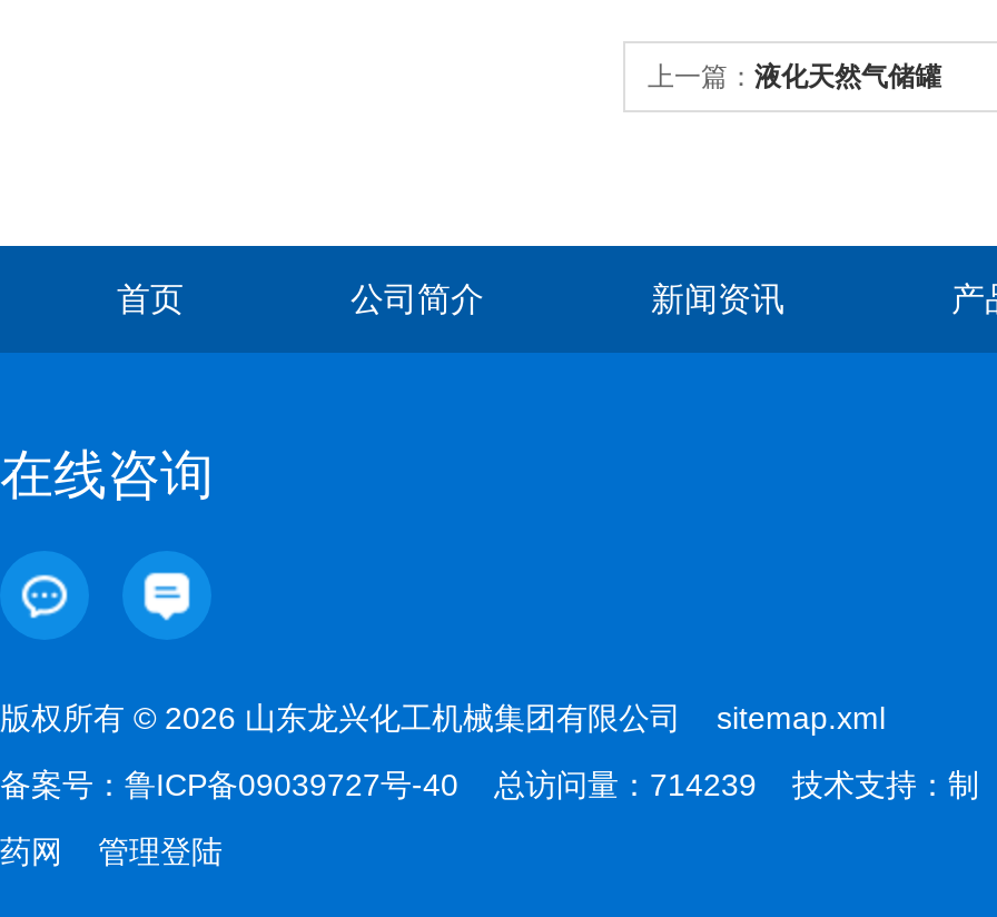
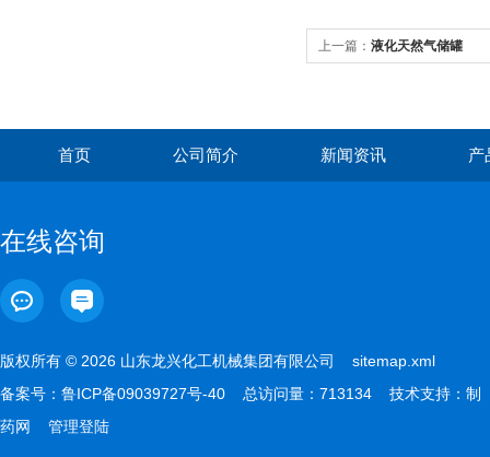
[0,767,979,802] 备案号：鲁ICP备09039727号-40总访问量：714239 技术支持：制 -> [0,385,481,402] 备案号：鲁ICP备09039727号-40总访问量：713134 技术支持：制

